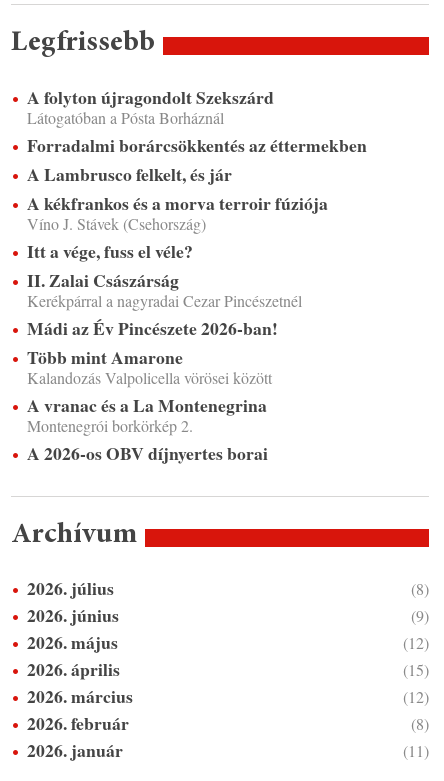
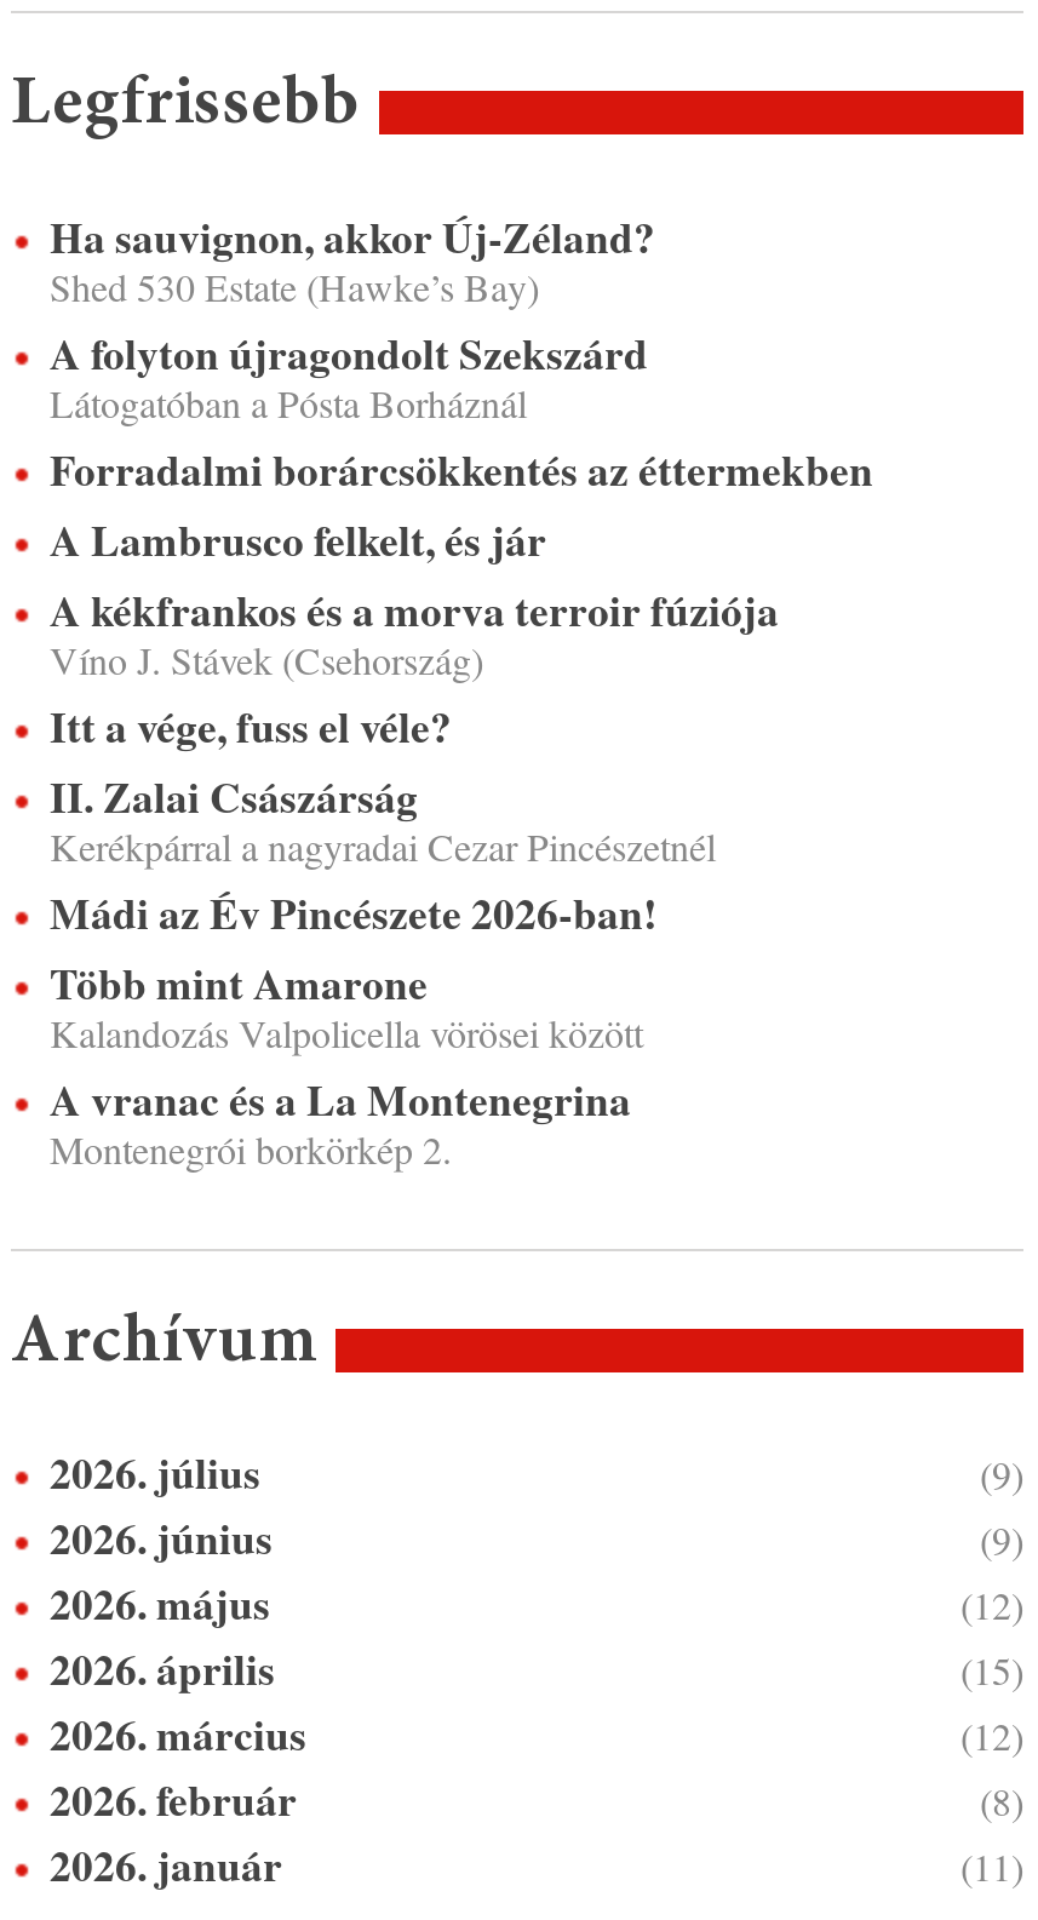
none -> [50,205,655,312] Ha sauvignon, akkor Új-Zéland? | Shed 530 Estate (Hawke’s Bay)
moved [27,84,367,436] -> [50,322,873,1175]: A folyton újragondolt Szekszárd | Látogatóban a Pósta Borháznál | Forradalmi borárcsökkentés az éttermekben | ... | A vranac és a La Montenegrina | Montenegrói borkörkép 2.
[27,440,268,466] A 2026-os OBV díjnyertes borai -> none
[411,578,429,599] (8) -> [980,1448,1023,1499] (9)

